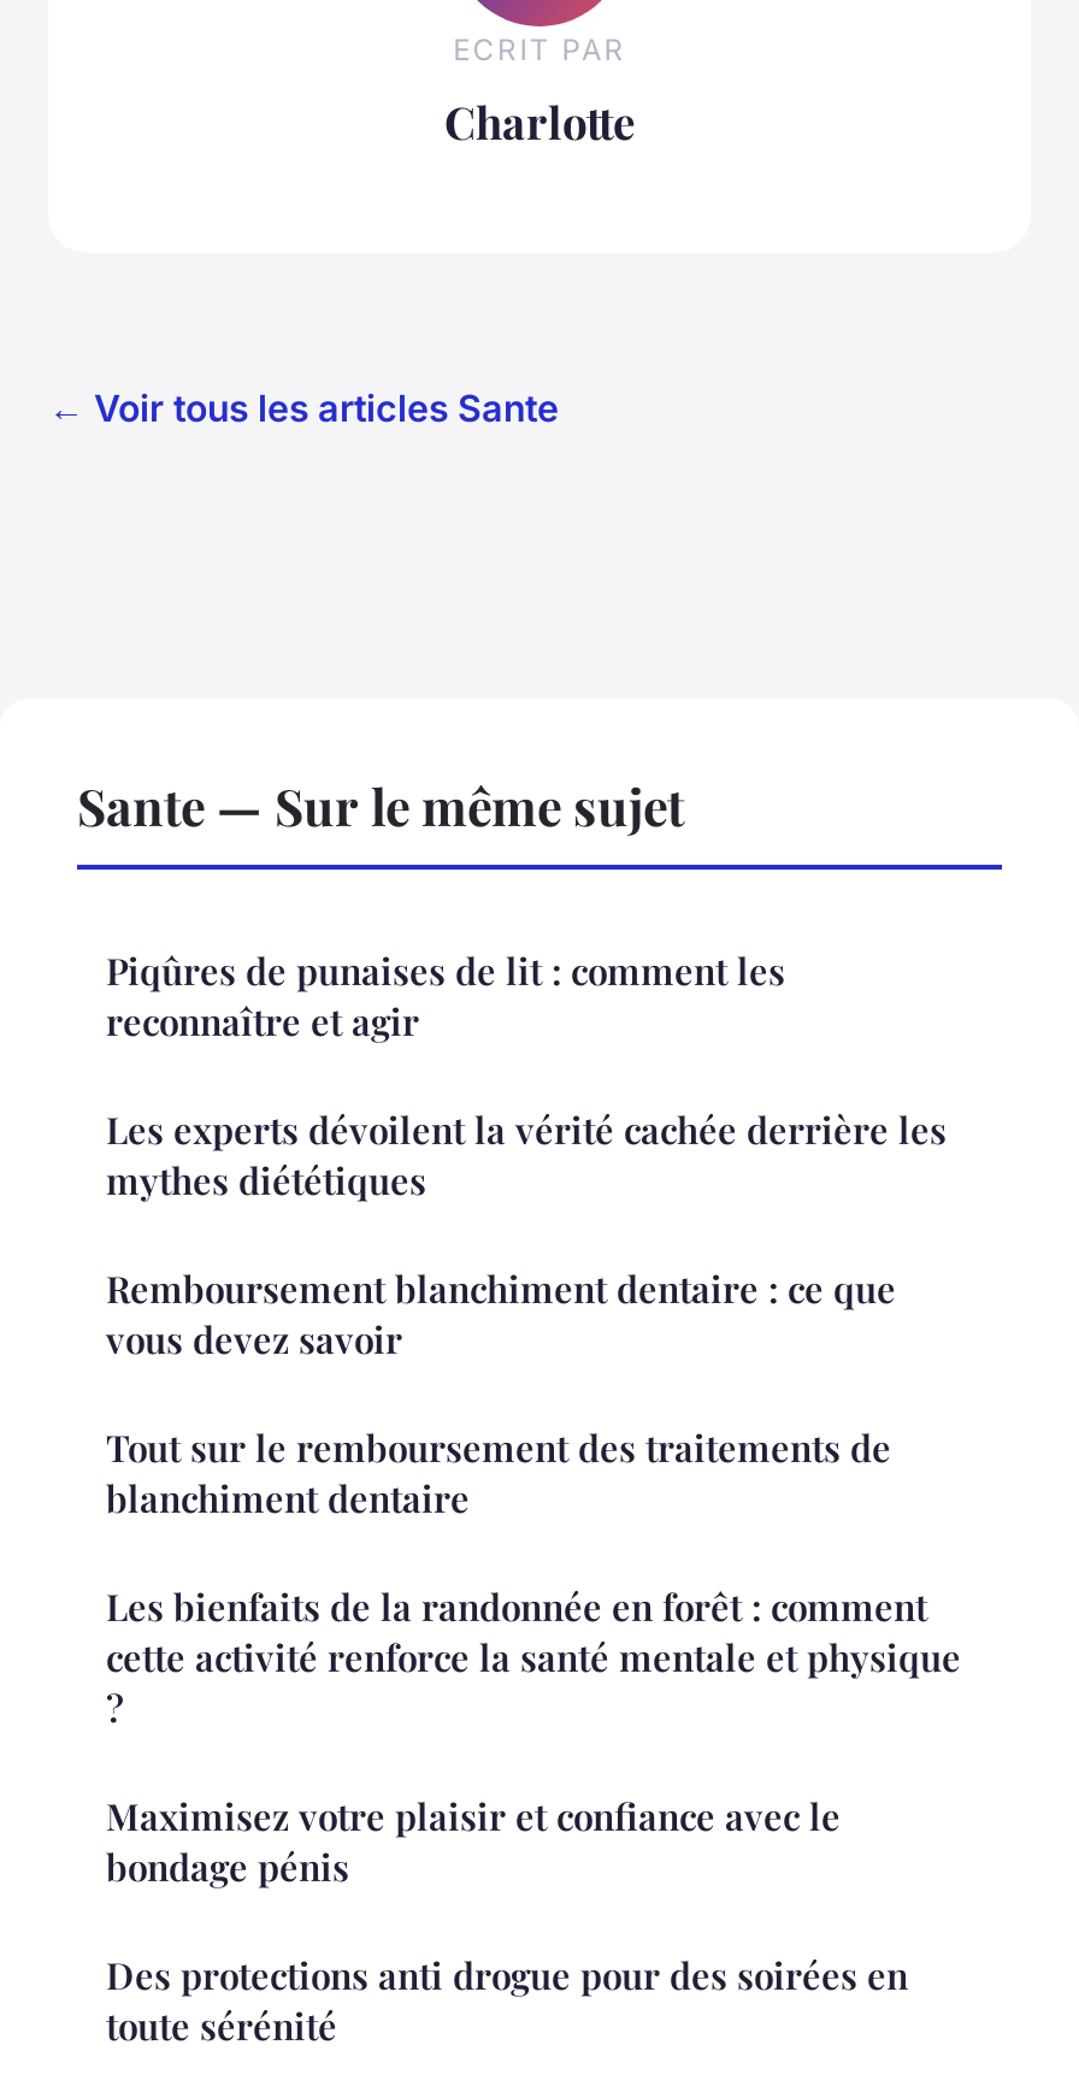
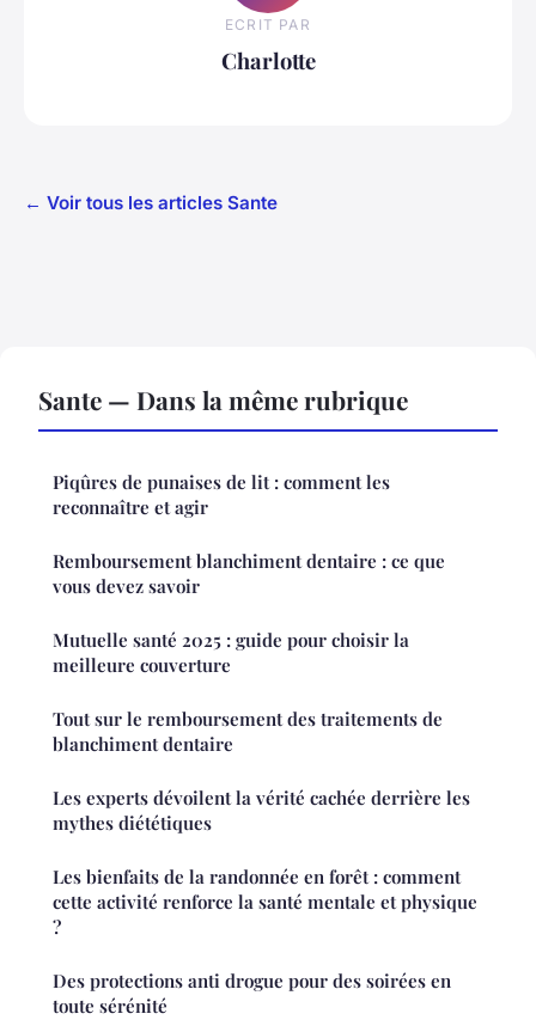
[77,770,684,838] Sante — Sur le même sujet -> [38,382,408,416] Sante — Dans la même rubrique
moved [106,1105,947,1204] -> [53,785,470,834]: Les experts dévoilent la vérité cachée derrière les | mythes diététiques
moved [106,1264,896,1363] -> [53,549,445,598]: Remboursement blanchiment dentaire : ce que | vous devez savoir
none -> [53,628,409,677] Mutuelle santé 2025 : guide pour choisir la | meilleure couverture
moved [106,1582,961,1681] -> [53,864,477,913]: Les bienfaits de la randonnée en forêt : comment | cette activité renforce la santé mentale et physique
[106,1792,841,1890] Maximisez votre plaisir et confiance avec le | bondage pénis -> none

